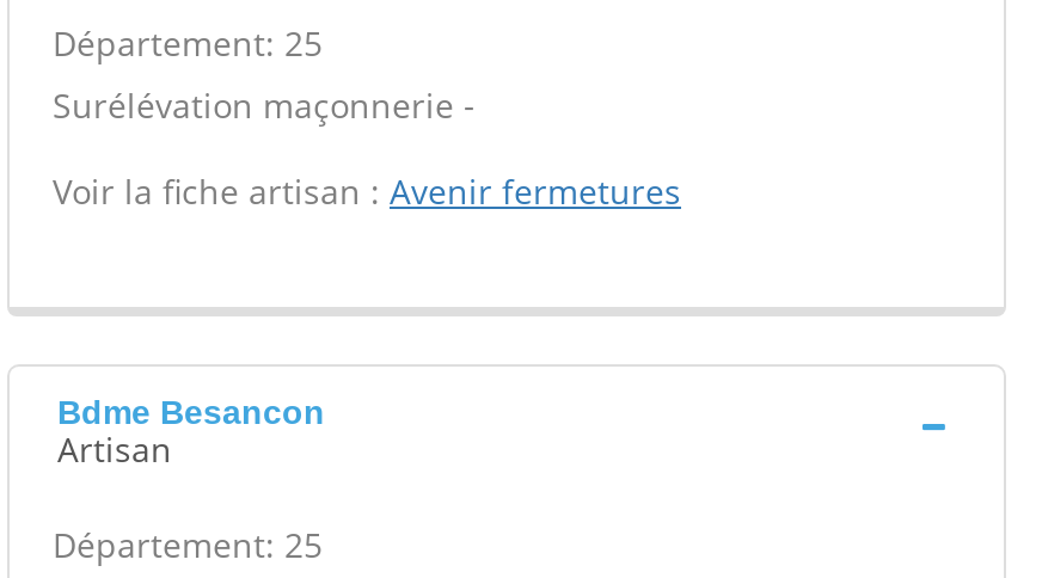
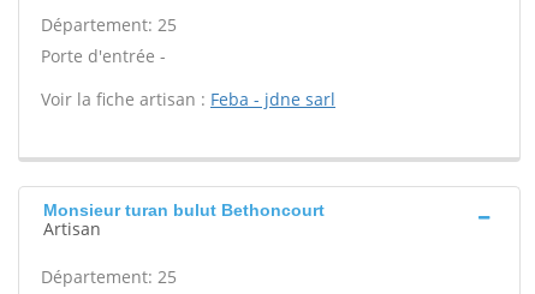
[53,82,476,128] Surélévation maçonnerie - -> [41,44,166,67] Porte d'entrée -
[53,168,681,214] Voir la fiche artisan : Avenir fermetures -> [41,88,335,110] Voir la fiche artisan : Feba - jdne sarl
[57,393,325,431] Bdme Besancon -> [43,200,325,220] Monsieur turan bulut Bethoncourt

